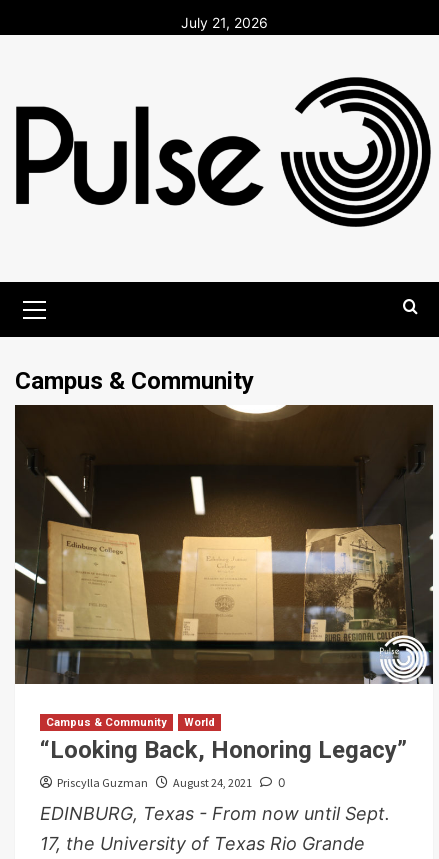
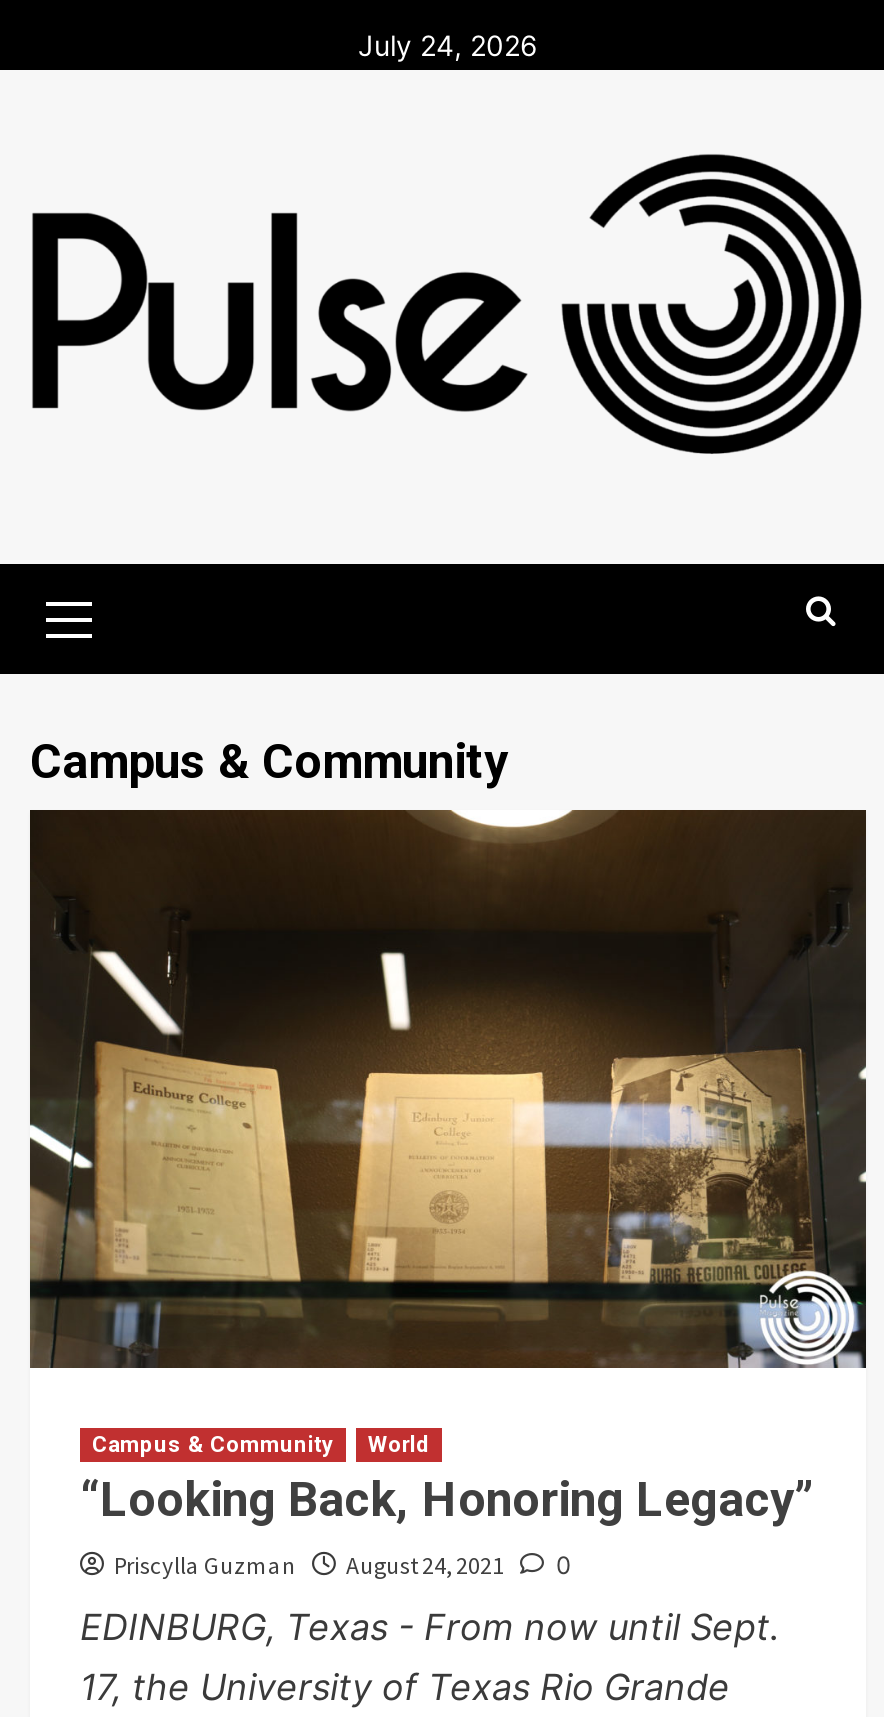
[180,14,267,31] July 21, 2026 -> [358,28,538,62] July 24, 2026

